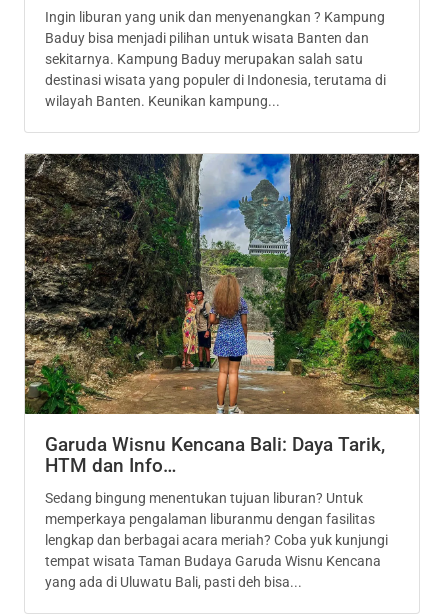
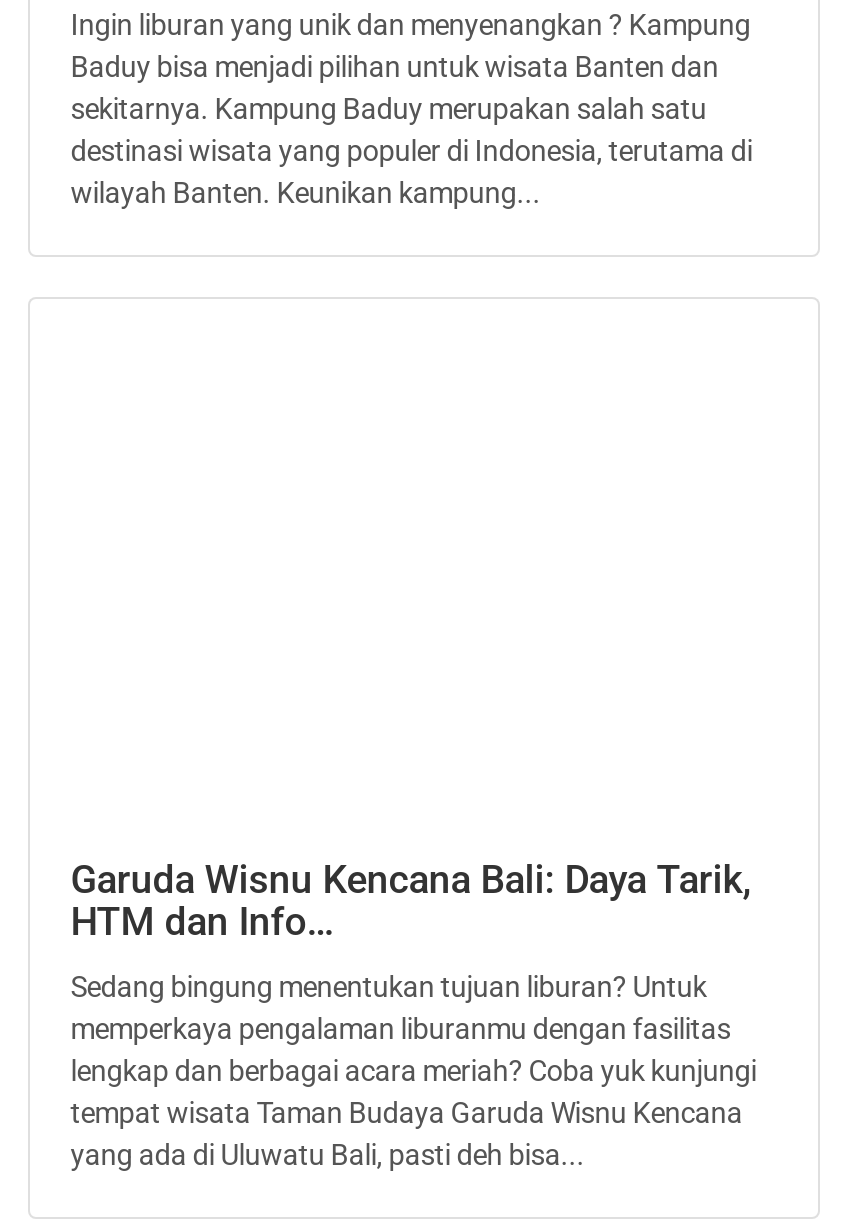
[24,153,420,415] [image] -> none

